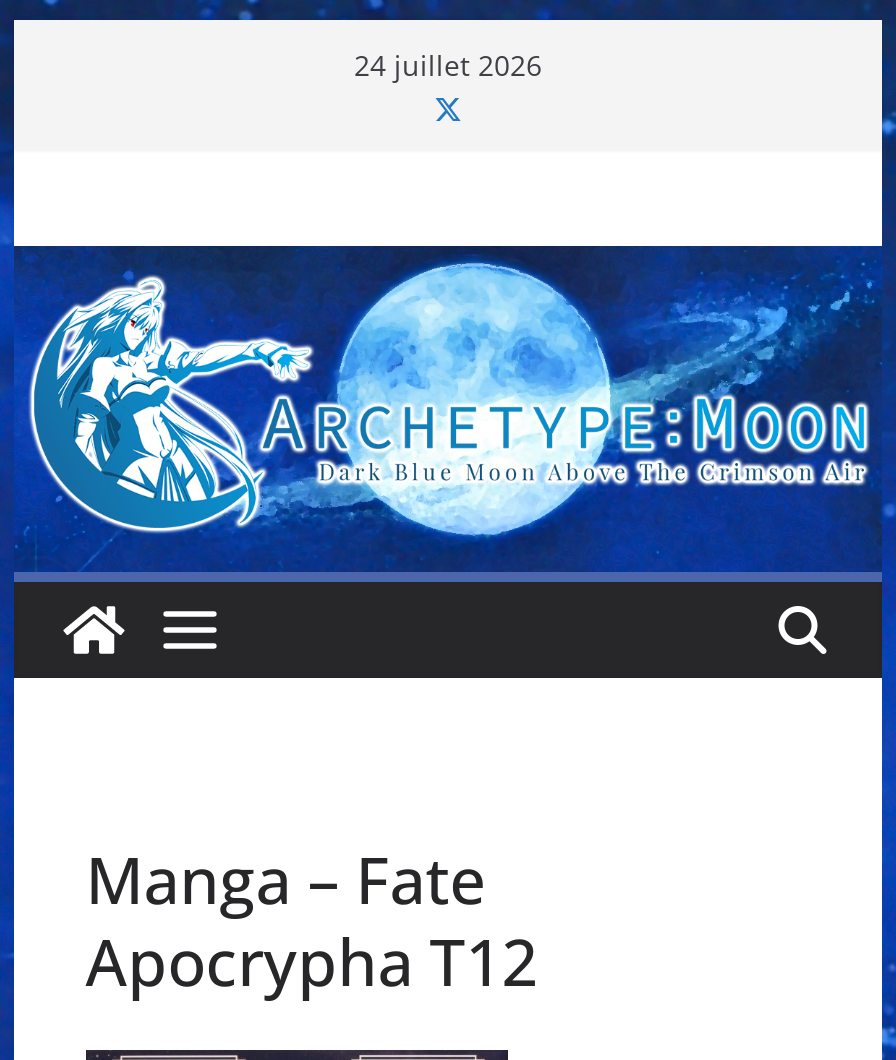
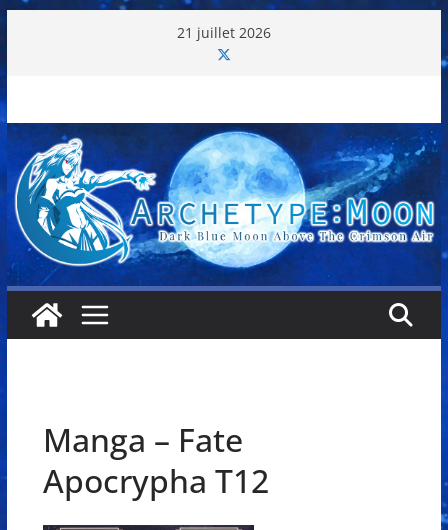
[354,46,542,84] 24 juillet 2026 -> [177,23,271,42] 21 juillet 2026

